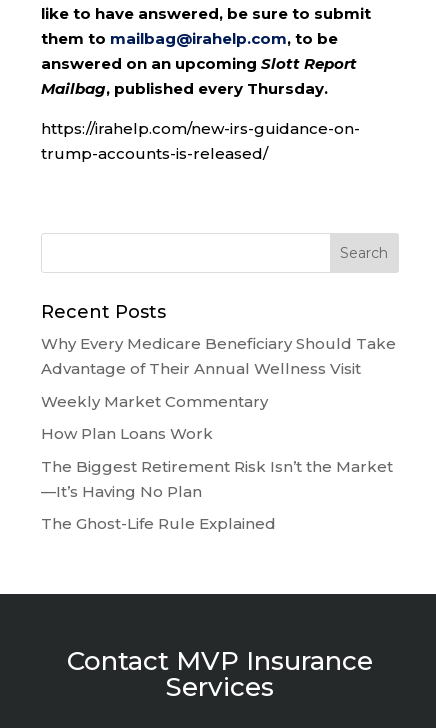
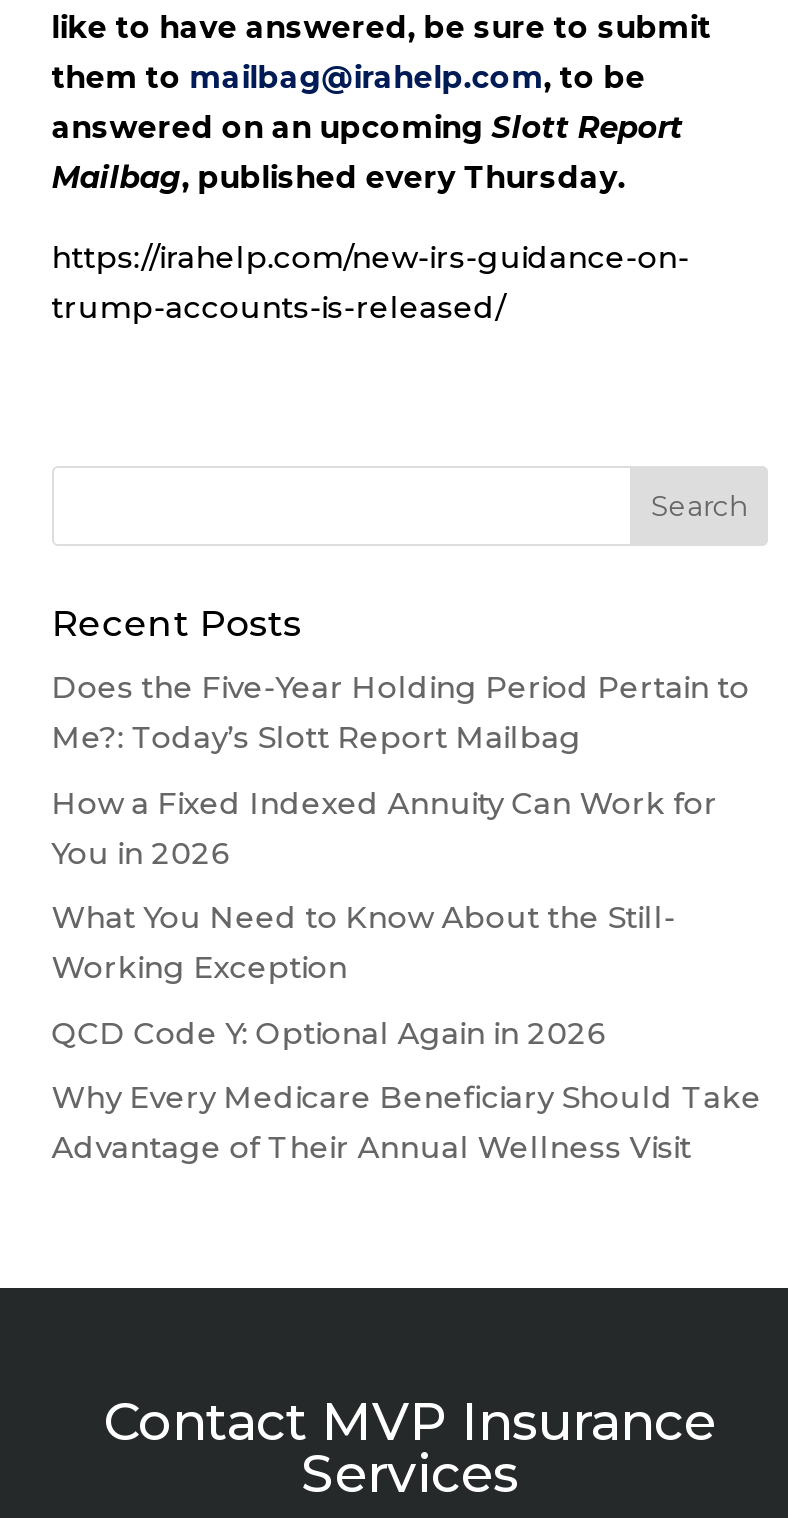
none -> [52,669,750,1052] Does the Five-Year Holding Period Pertain to | Me?: Today’s Slott Report Mailbag | How a Fixed Indexed Annuity Can Work for | You in 2026 | What You Need to Know About the Still- | Working Exception | QCD Code Y: Optional Again in 2026
moved [41,334,396,378] -> [52,1079,762,1167]: Why Every Medicare Beneficiary Should Take | Advantage of Their Annual Wellness Visit
[41,392,393,533] Weekly Market Commentary | How Plan Loans Work | The Biggest Retirement Risk Isn’t the Market | —It’s Having No Plan | The Ghost-Life Rule Explained -> none

